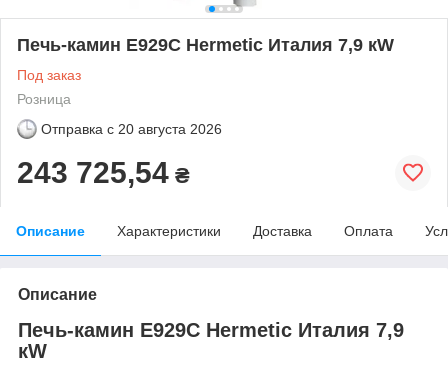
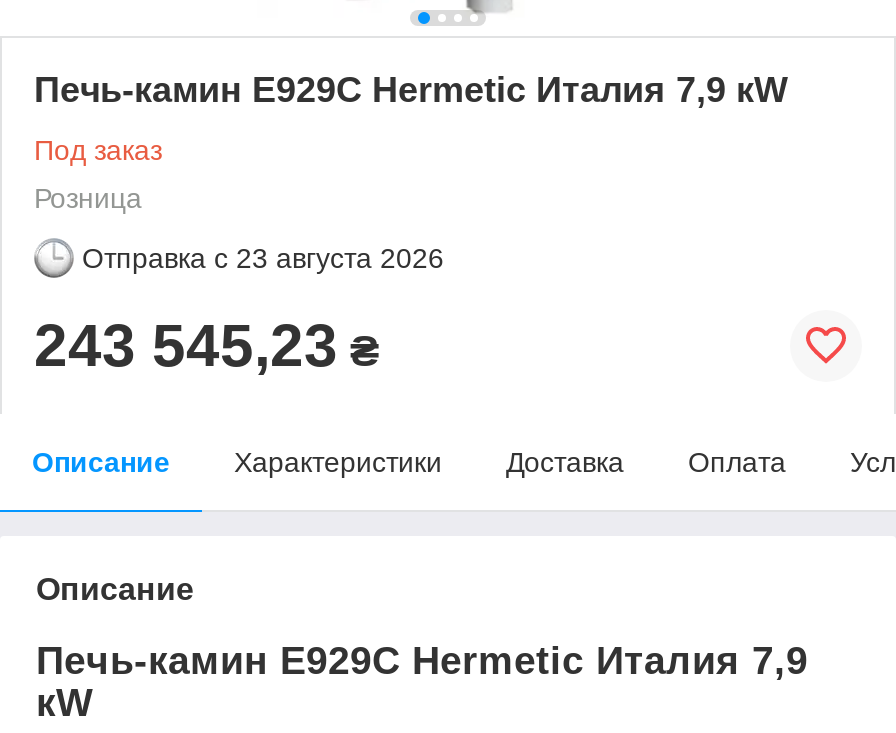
[41,121,222,137] Отправка с 20 августа 2026 -> [82,242,444,274] Отправка с 23 августа 2026
[17,156,190,189] 243 725,54 ₴ -> [34,312,380,378] 243 545,23 ₴

